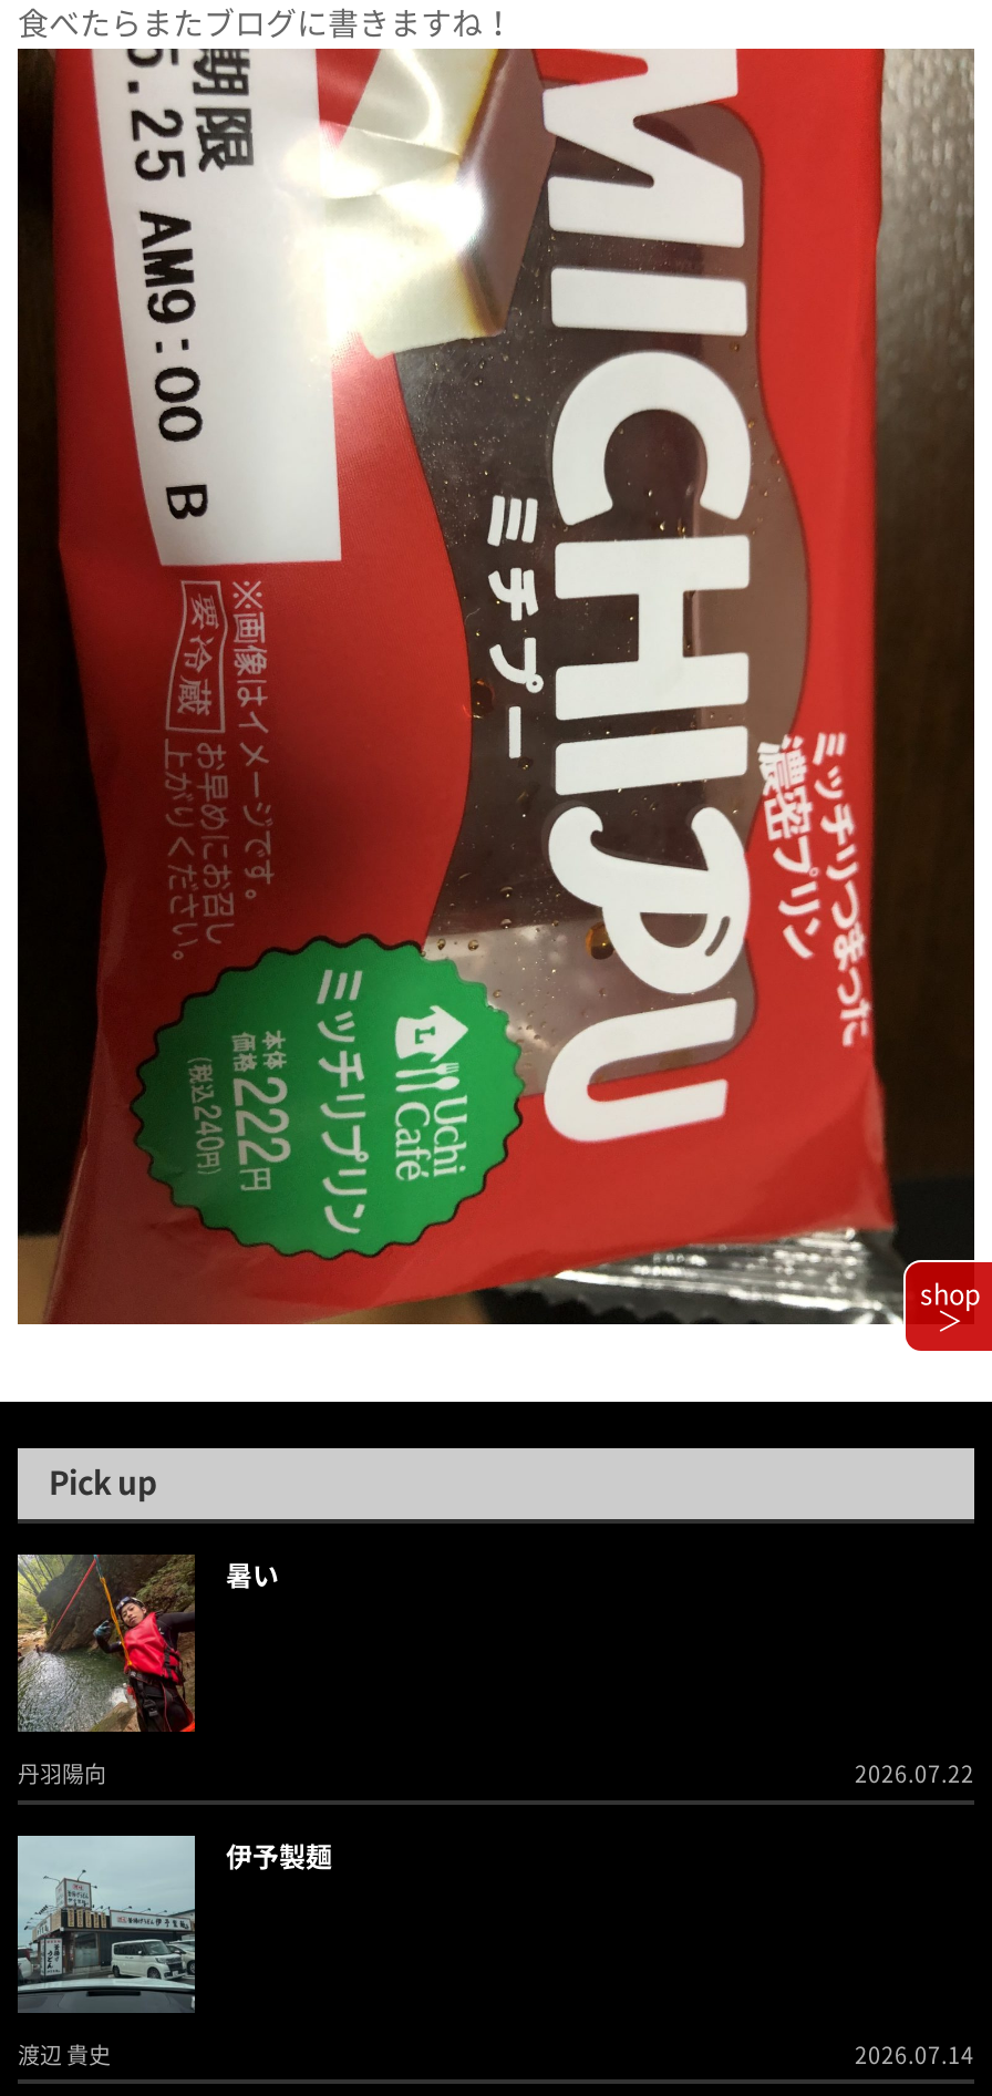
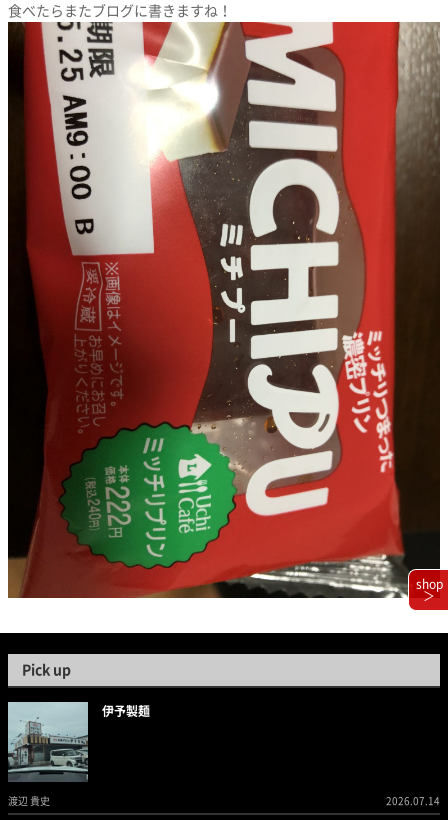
[15,1555,279,1732] [image] | 暑い -> none
[18,1763,974,1785] 丹羽陽向 | 2026.07.22 -> none

